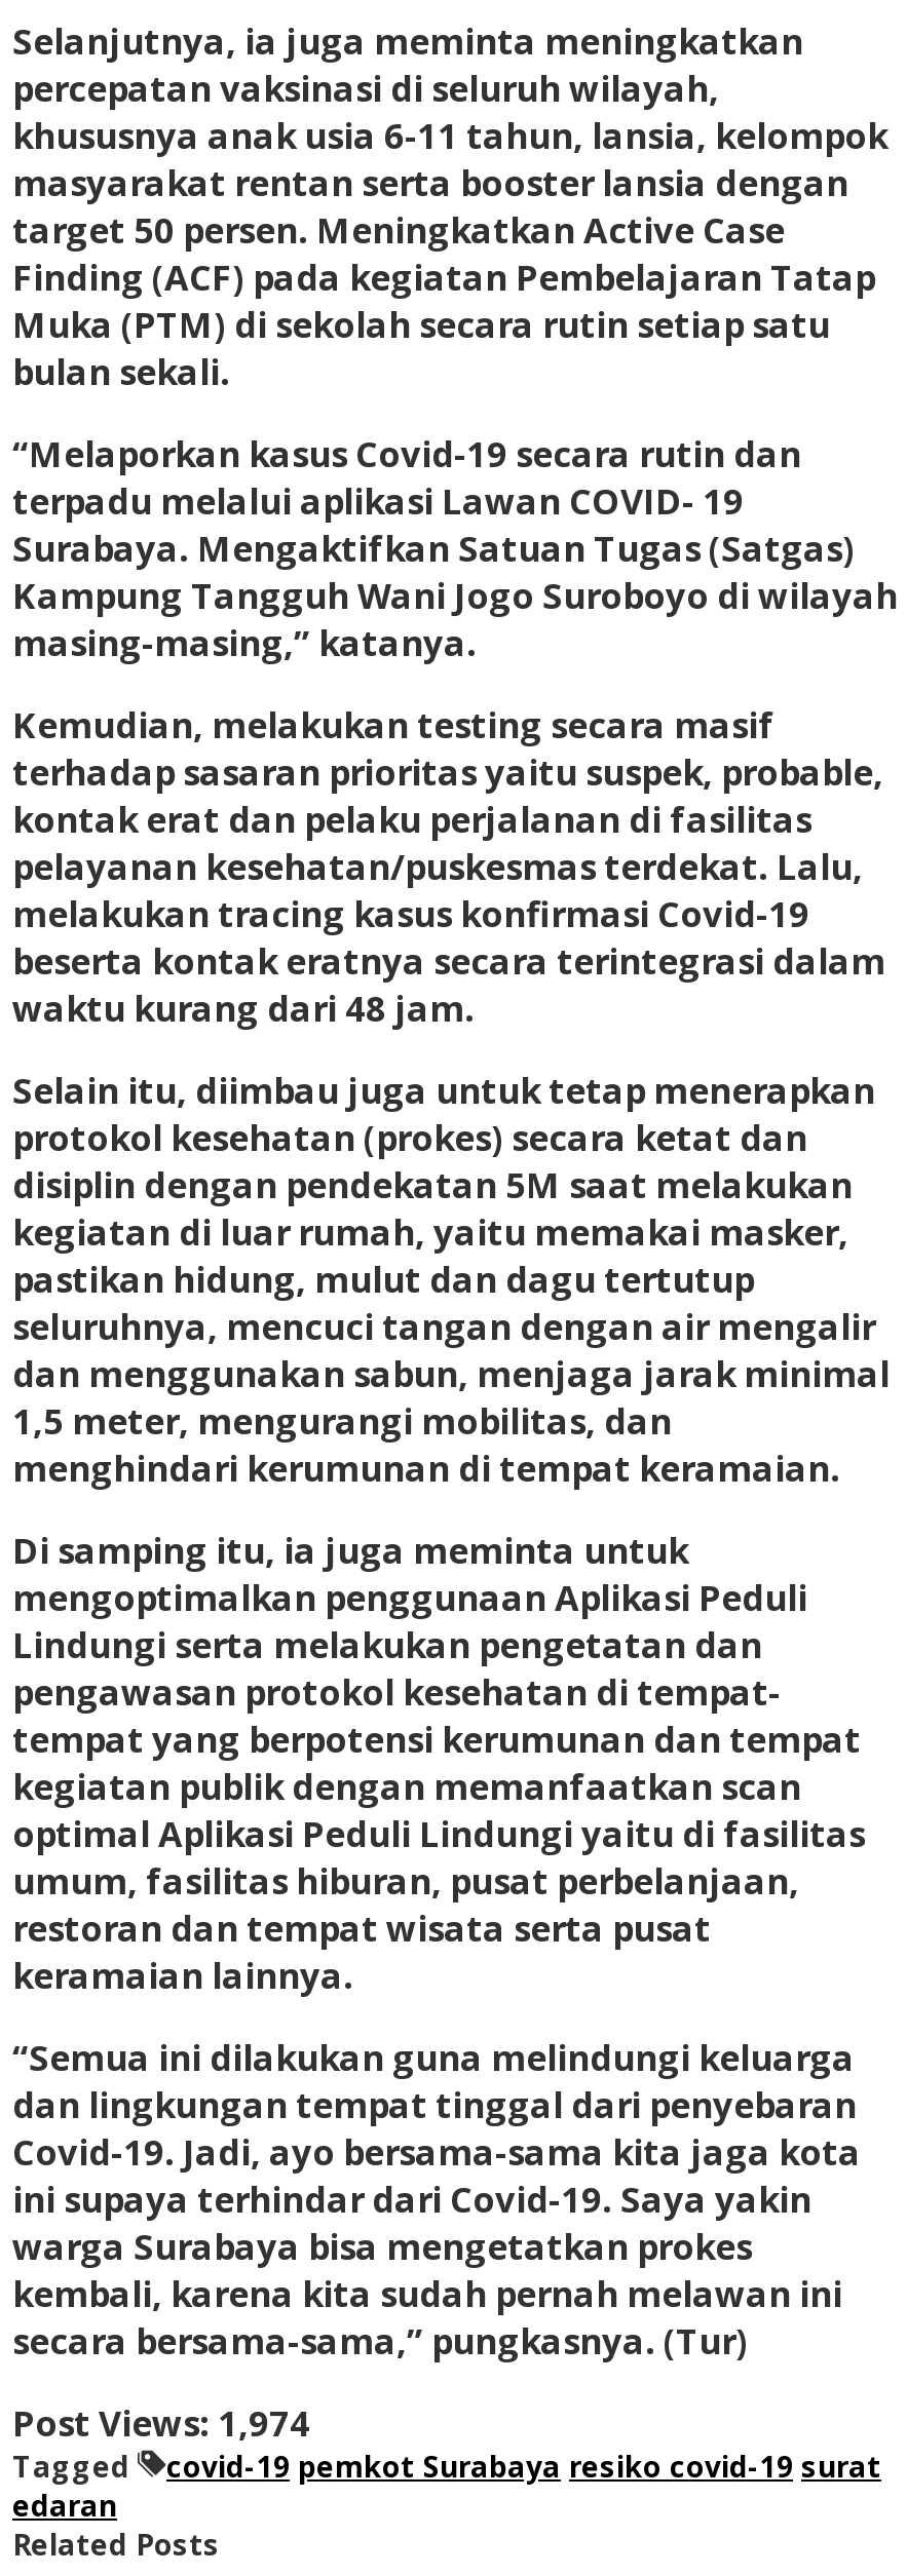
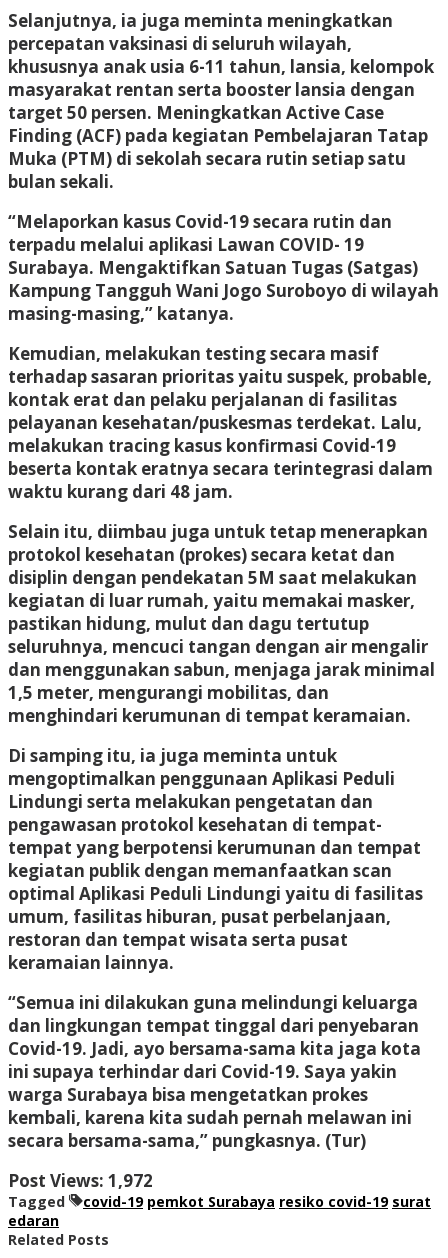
[12,2399,310,2446] Post Views: 1,974 -> [8,1169,153,1192] Post Views: 1,972

